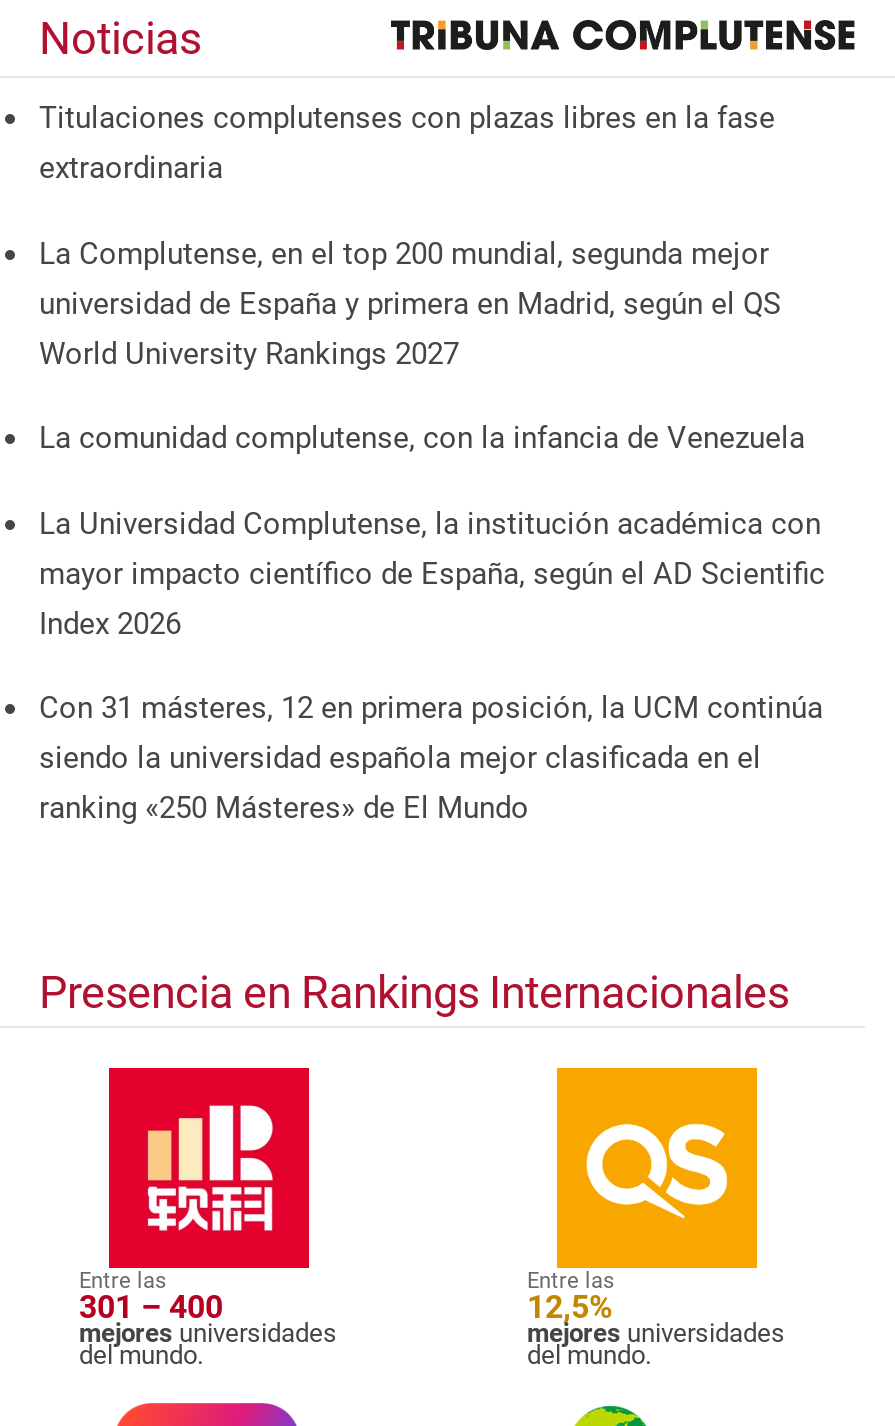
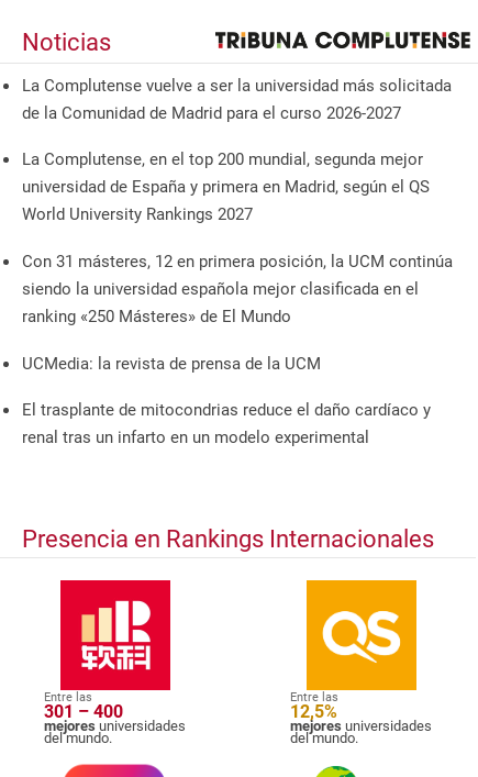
[39,100,775,186] Titulaciones complutenses con plazas libres en la fase | extraordinaria -> [22,76,452,123] La Complutense vuelve a ser la universidad más solicitada | de la Comunidad de Madrid para el curso 2026-2027
[39,420,825,641] La comunidad complutense, con la infancia de Venezuela | La Universidad Complutense, la institución académica con | mayor impacto científico de España, según el AD Scientific | Index 2026 -> none
moved [39,690,823,826] -> [22,252,453,326]: Con 31 másteres, 12 en primera posición, la UCM continúa | siendo la universidad española mejor clasificada en el | ranking «250 Másteres» de El Mundo
none -> [22,353,431,448] UCMedia: la revista de prensa de la UCM | El trasplante de mitocondrias reduce el daño cardíaco y | renal tras un infarto en un modelo experimental

